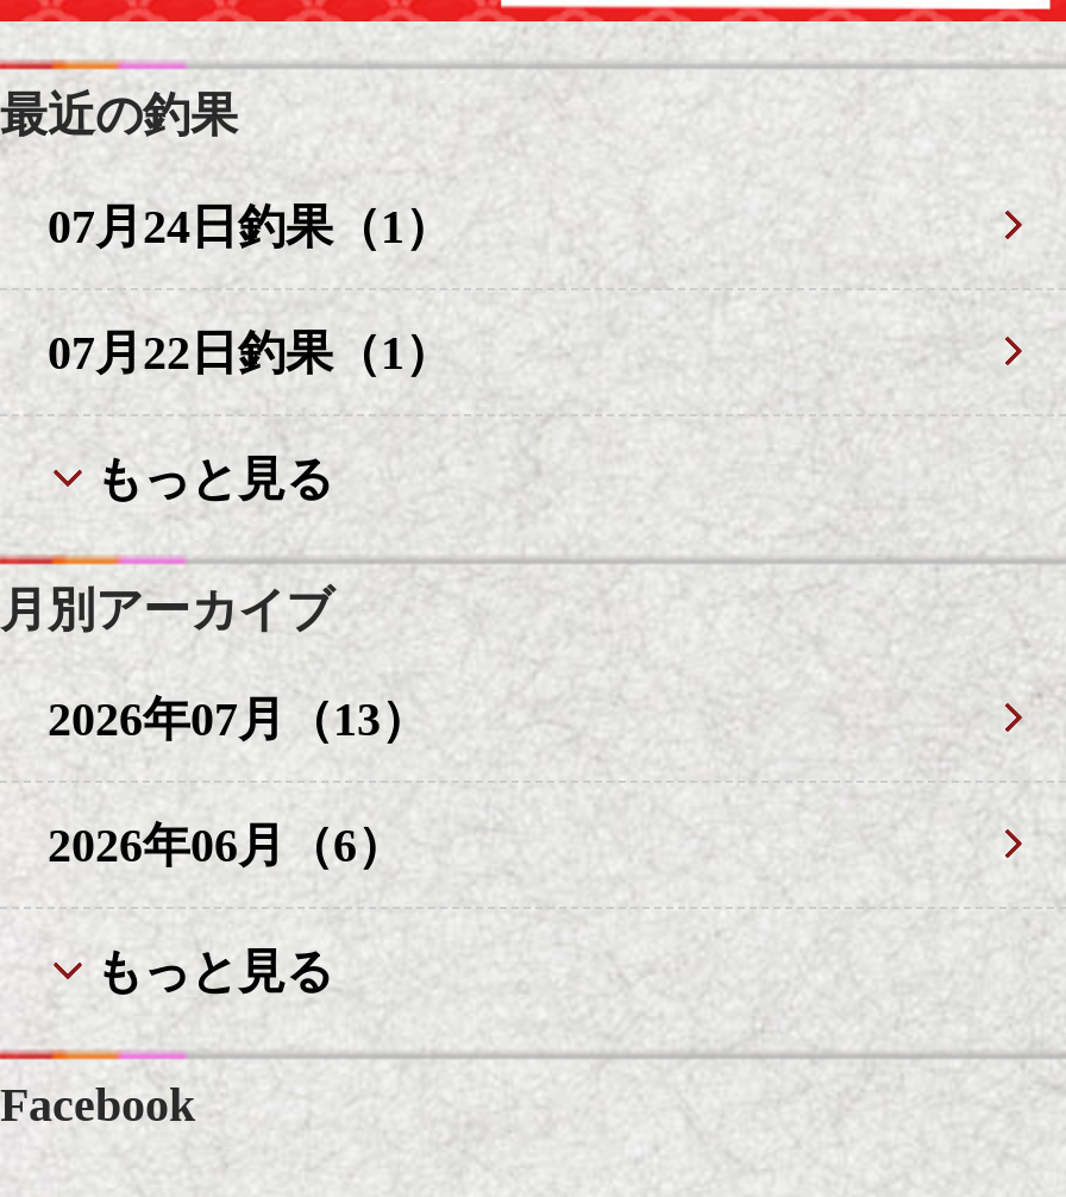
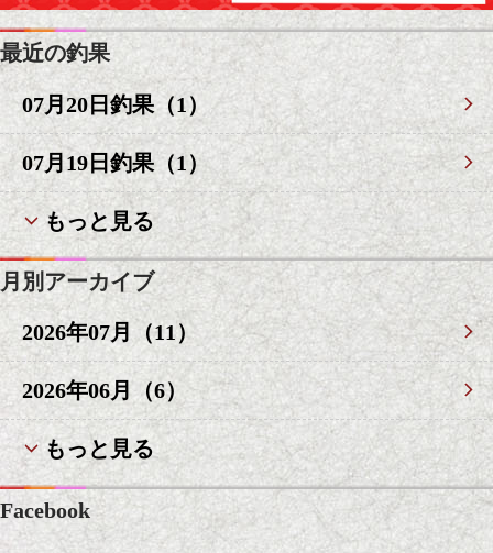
[48,199,452,251] 07月24日釣果（1） -> [22,92,209,116] 07月20日釣果（1）
[48,325,452,377] 07月22日釣果（1） -> [22,150,209,174] 07月19日釣果（1）
[48,694,428,746] 2026年07月（13） -> [22,320,198,345] 2026年07月（11）

